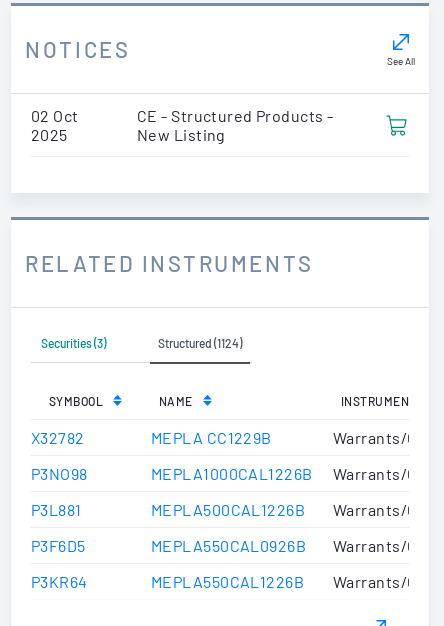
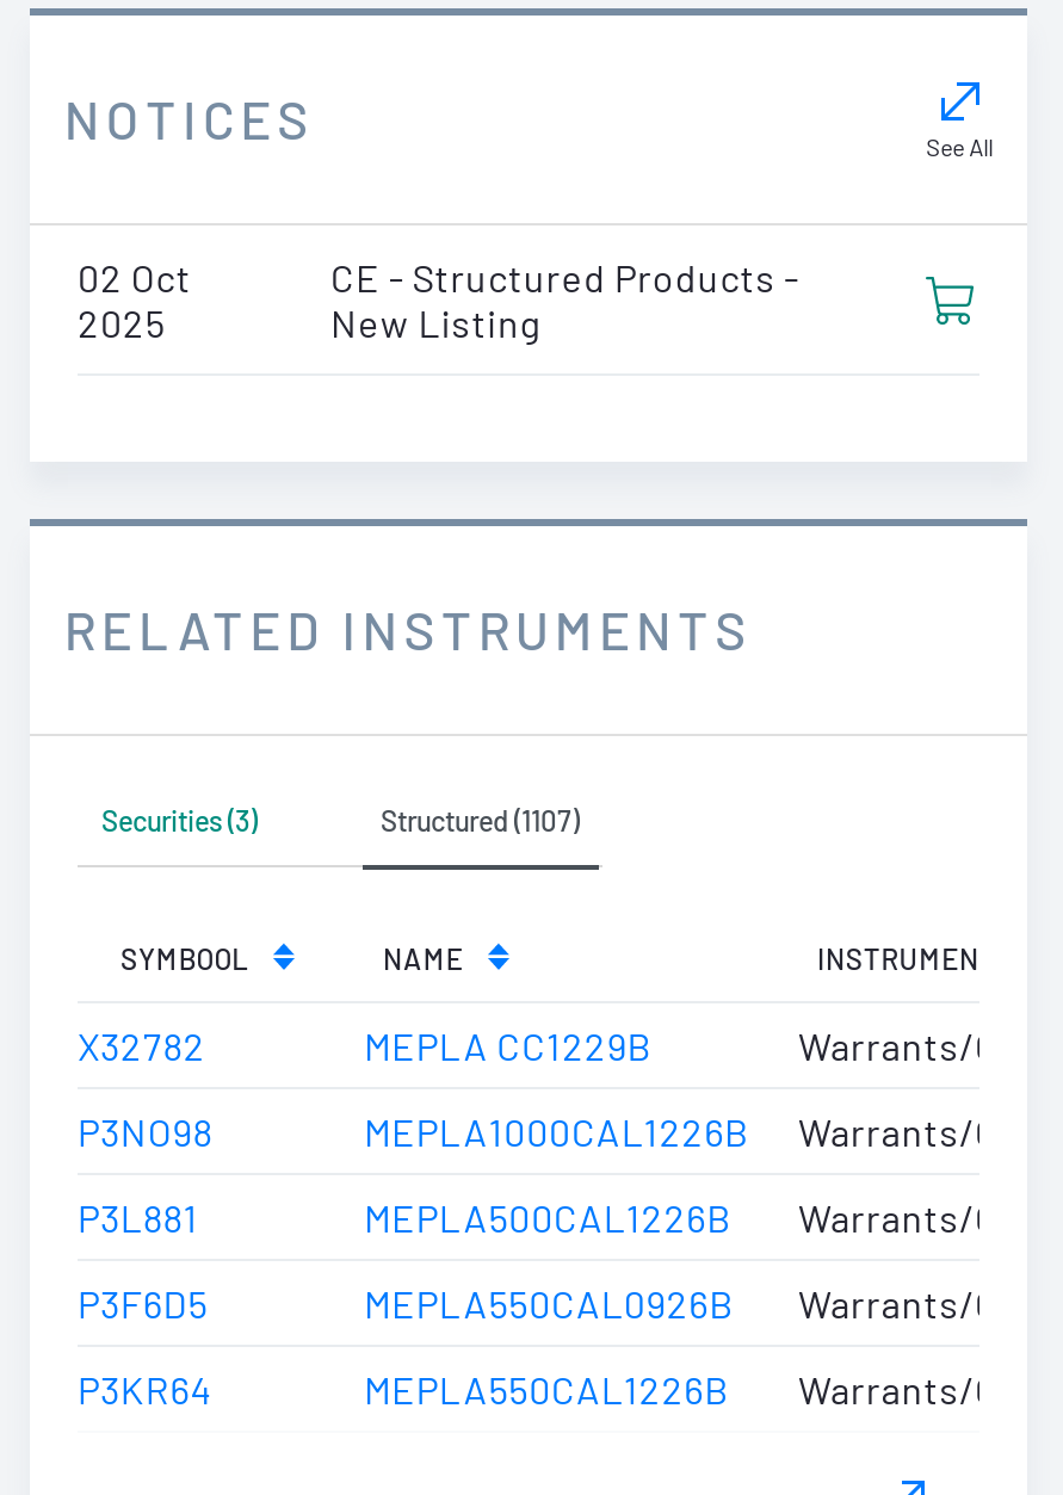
[158,336,242,350] Structured (1124) -> [381,803,579,836] Structured (1107)

